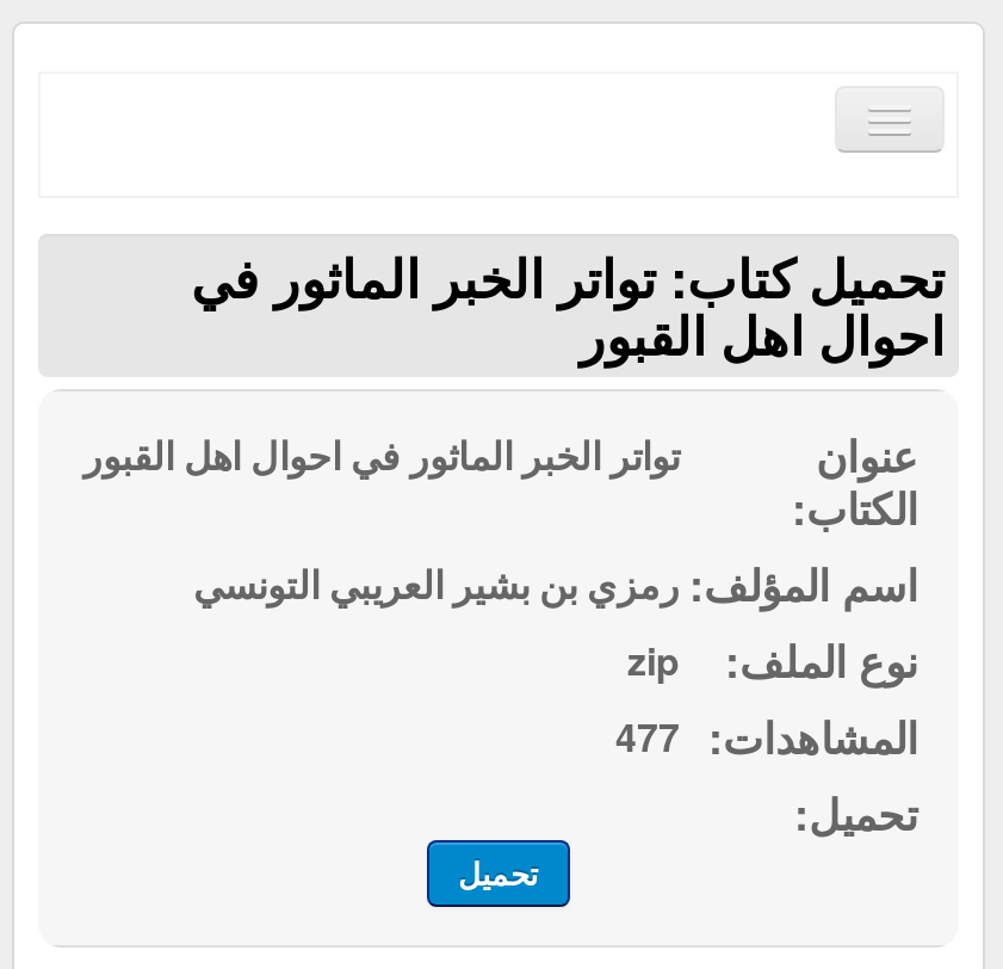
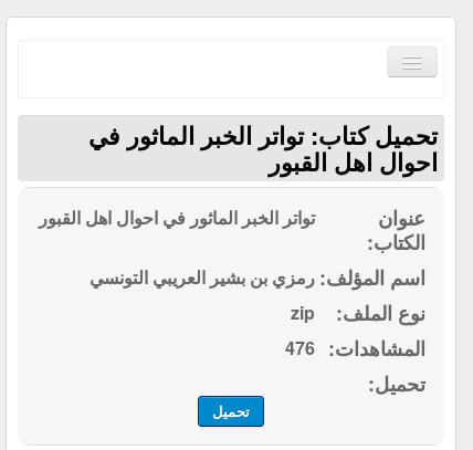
[615,709,680,764] 477 -> [285,335,315,360] 476

